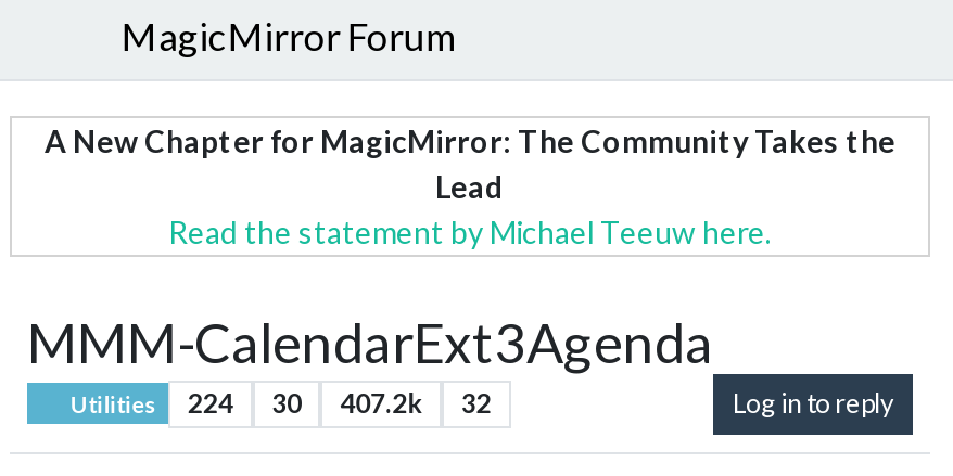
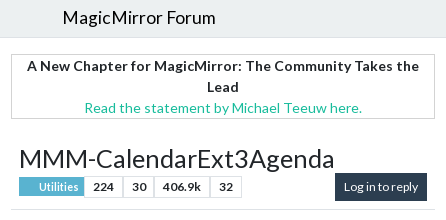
[66,387,491,419] Utilities 224 30 407.2k 32 -> [37,179,233,194] Utilities 224 30 406.9k 32

